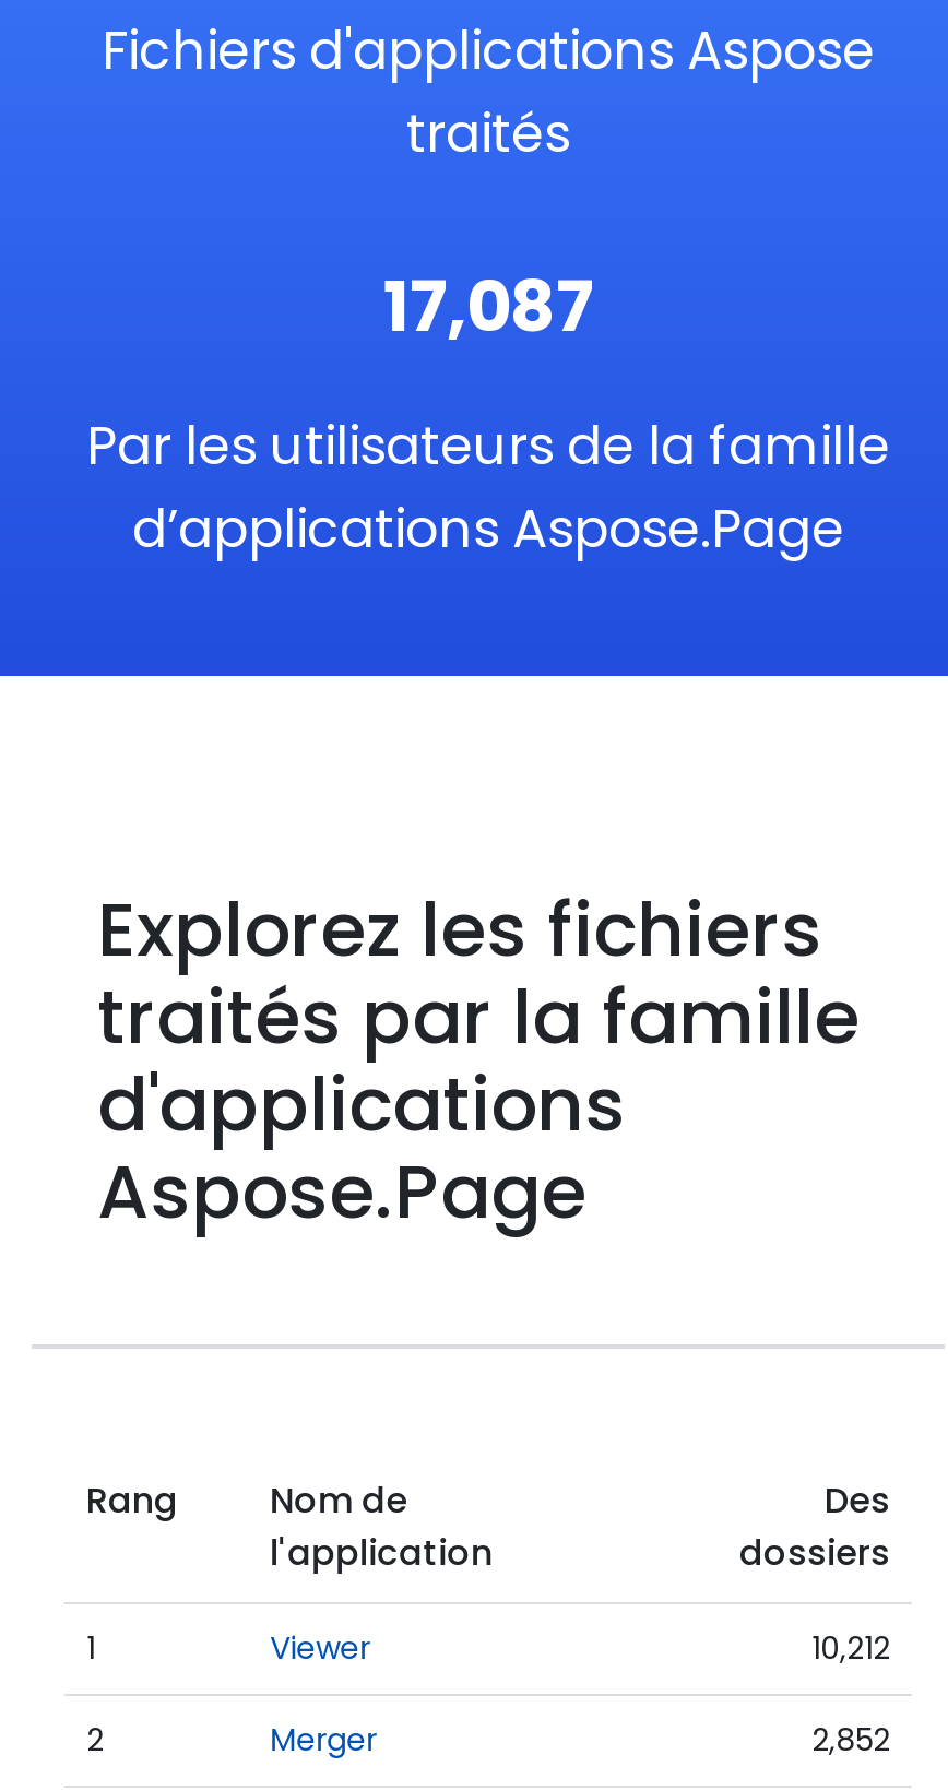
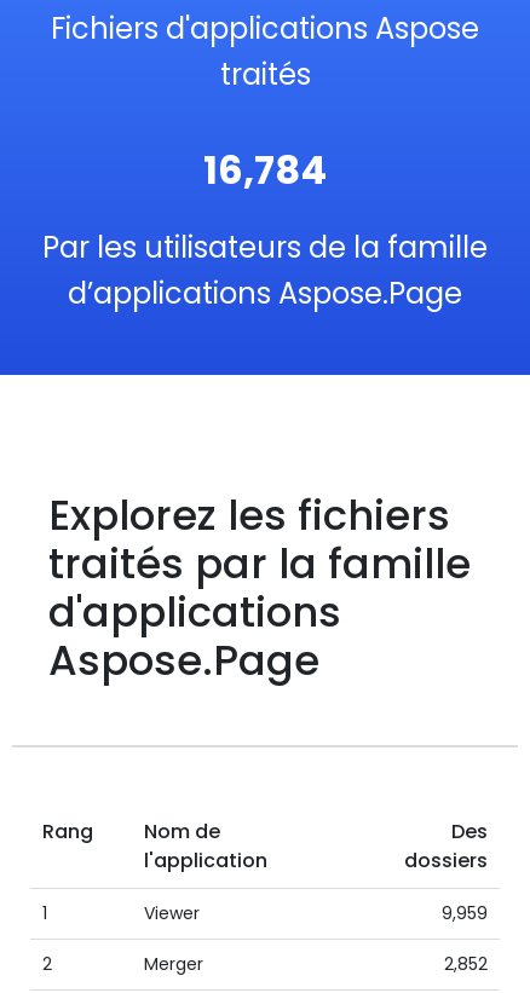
[383,257,593,355] 17,087 -> [203,143,327,197] 16,784
[811,1626,890,1670] 10,212 -> [442,901,488,925] 9,959

